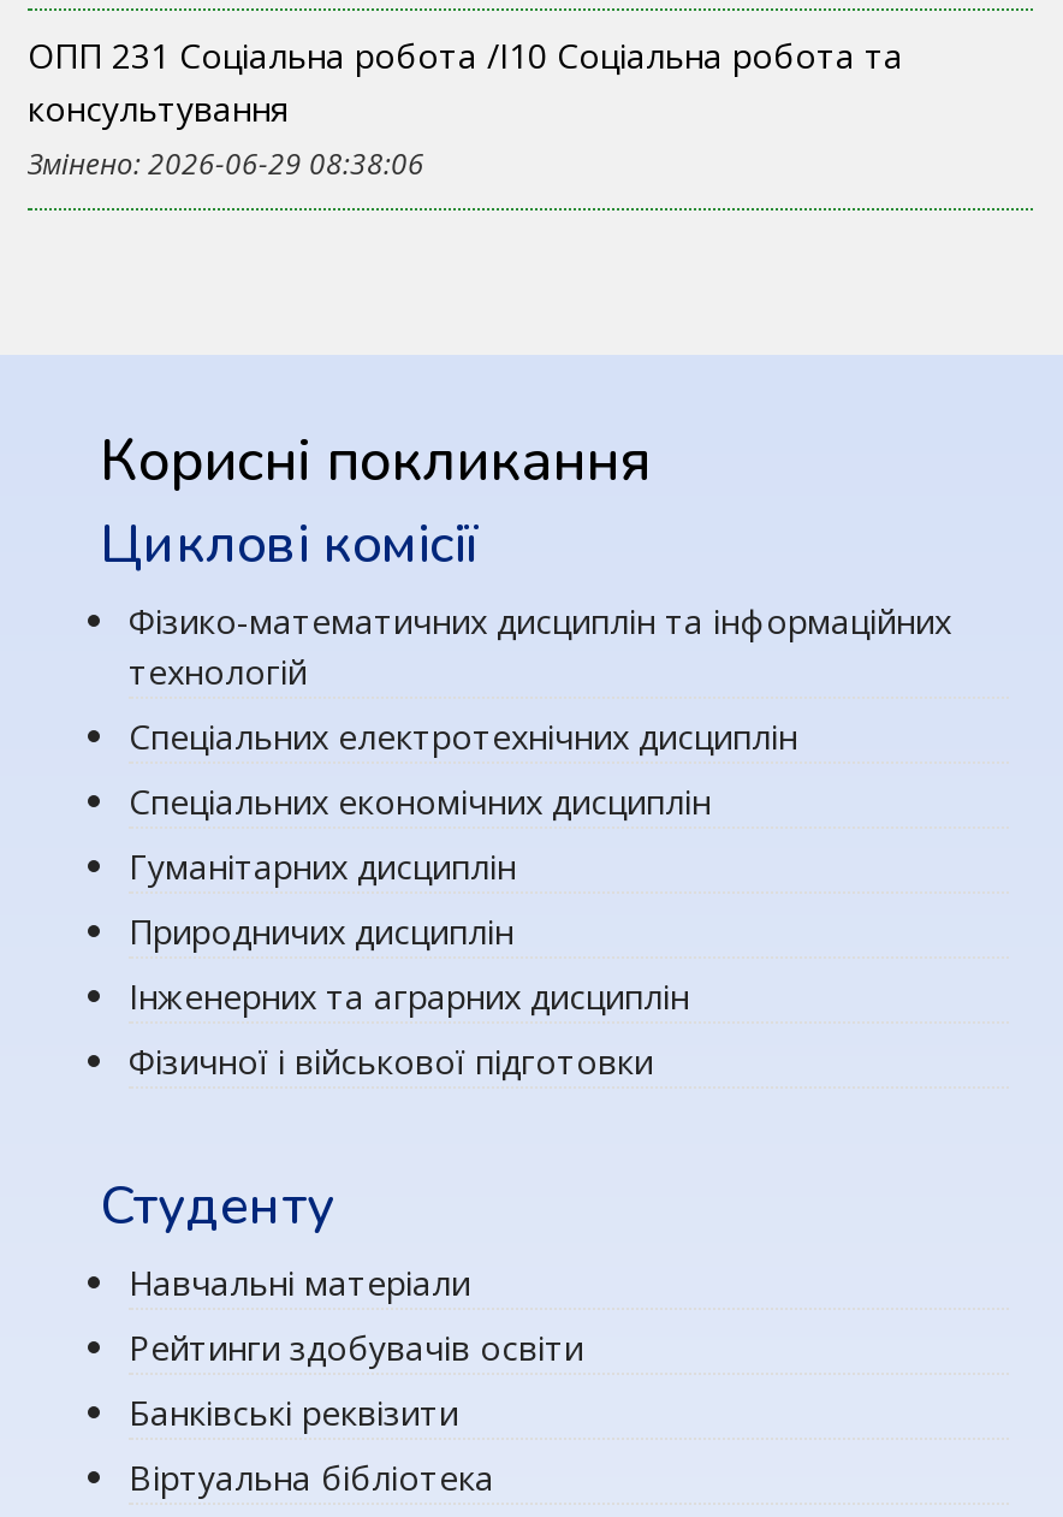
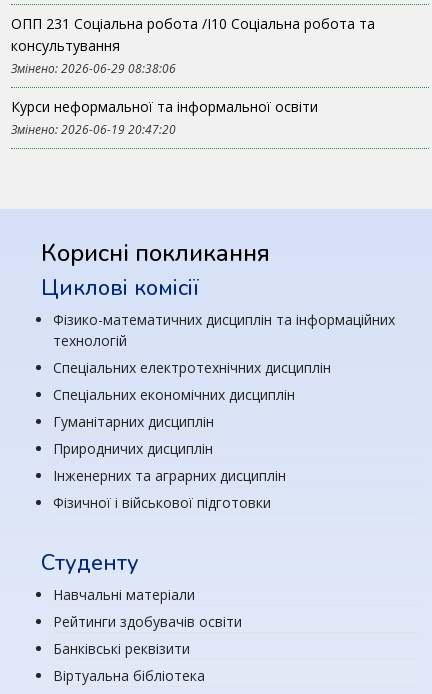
none -> [11,96,318,136] Курси неформальної та інформальної освіти | Змінено: 2026-06-19 20:47:20

